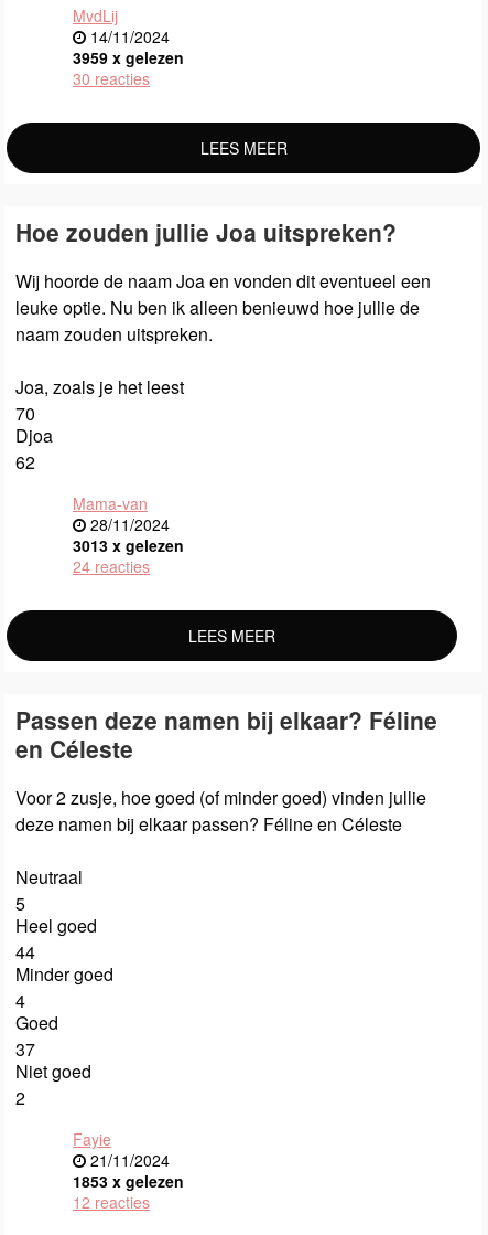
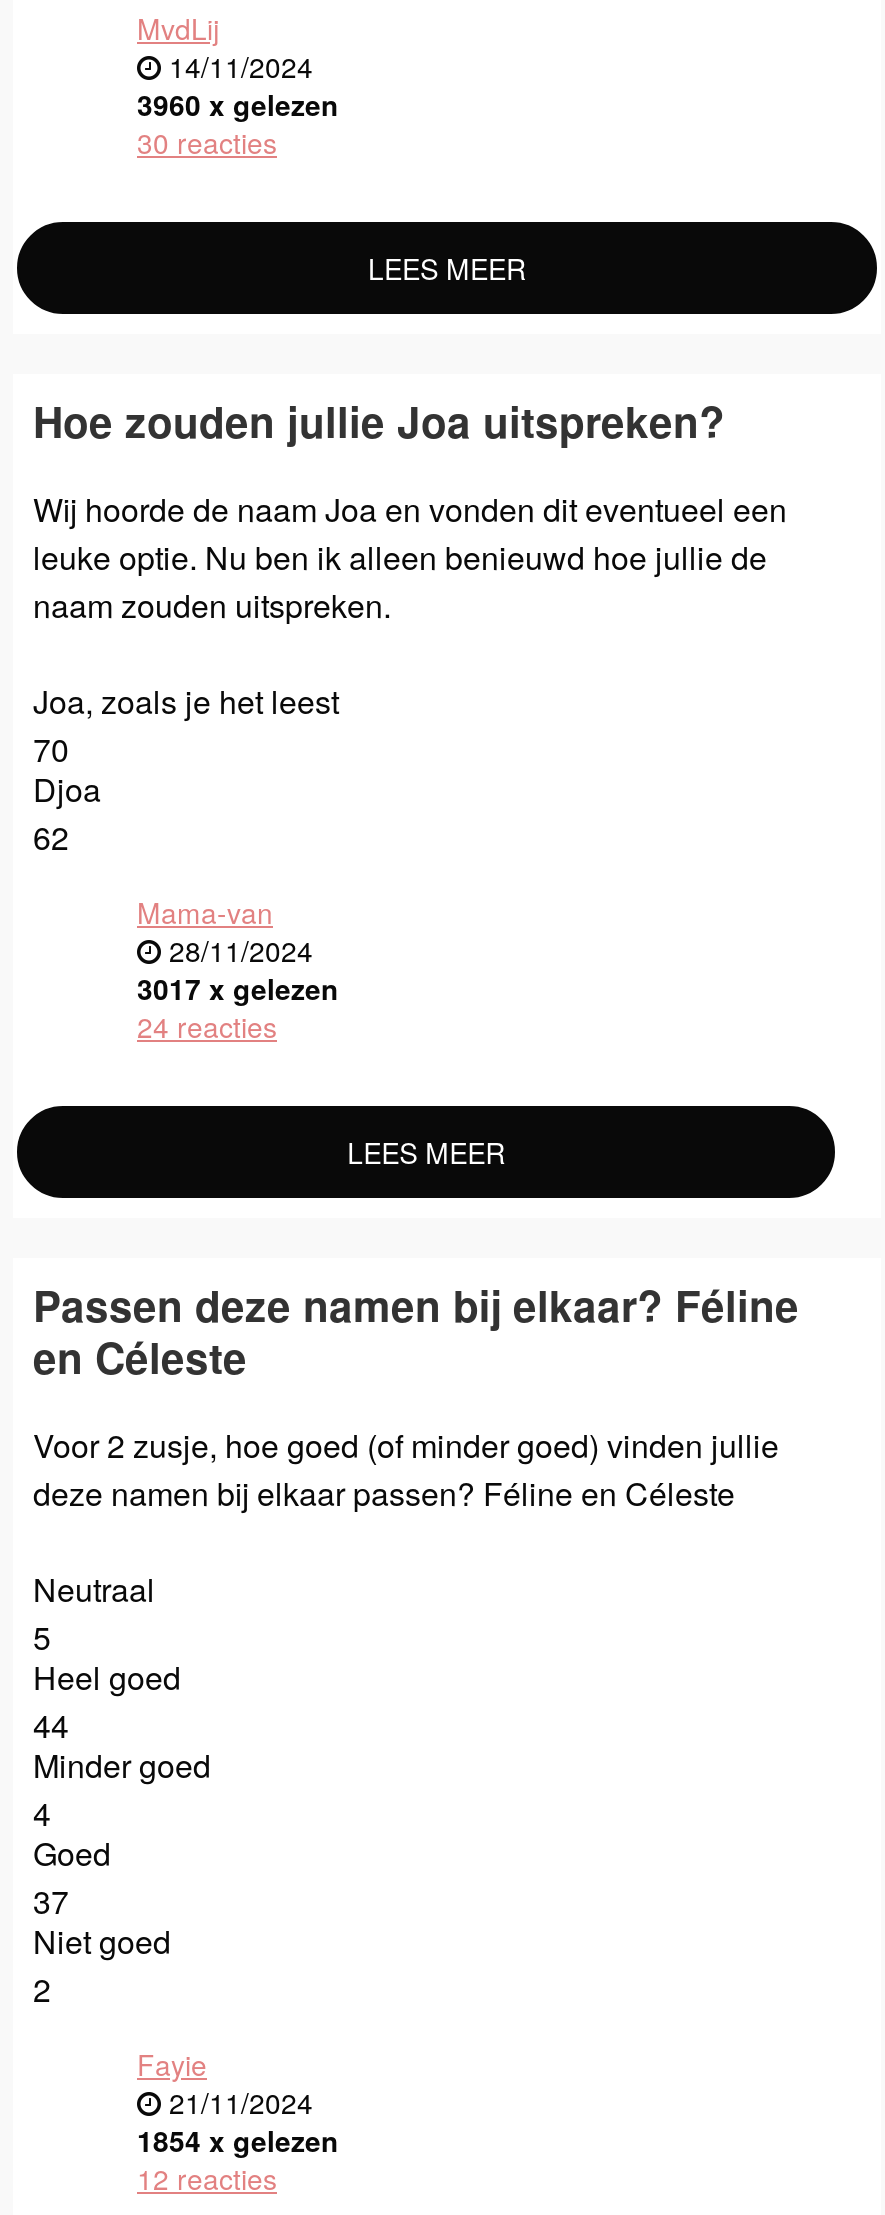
[73,46,184,68] 3959 x gelezen -> [137,84,339,124] 3960 x gelezen
[73,534,184,556] 3013 x gelezen -> [137,968,339,1008] 3017 x gelezen
[73,1170,184,1192] 1853 x gelezen -> [137,2120,339,2160] 1854 x gelezen

